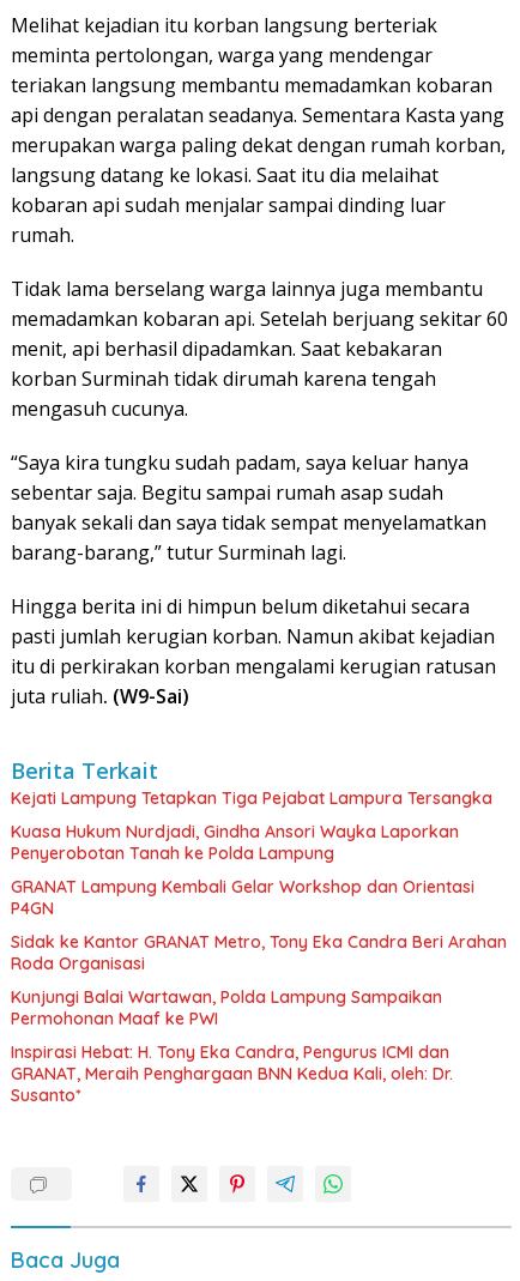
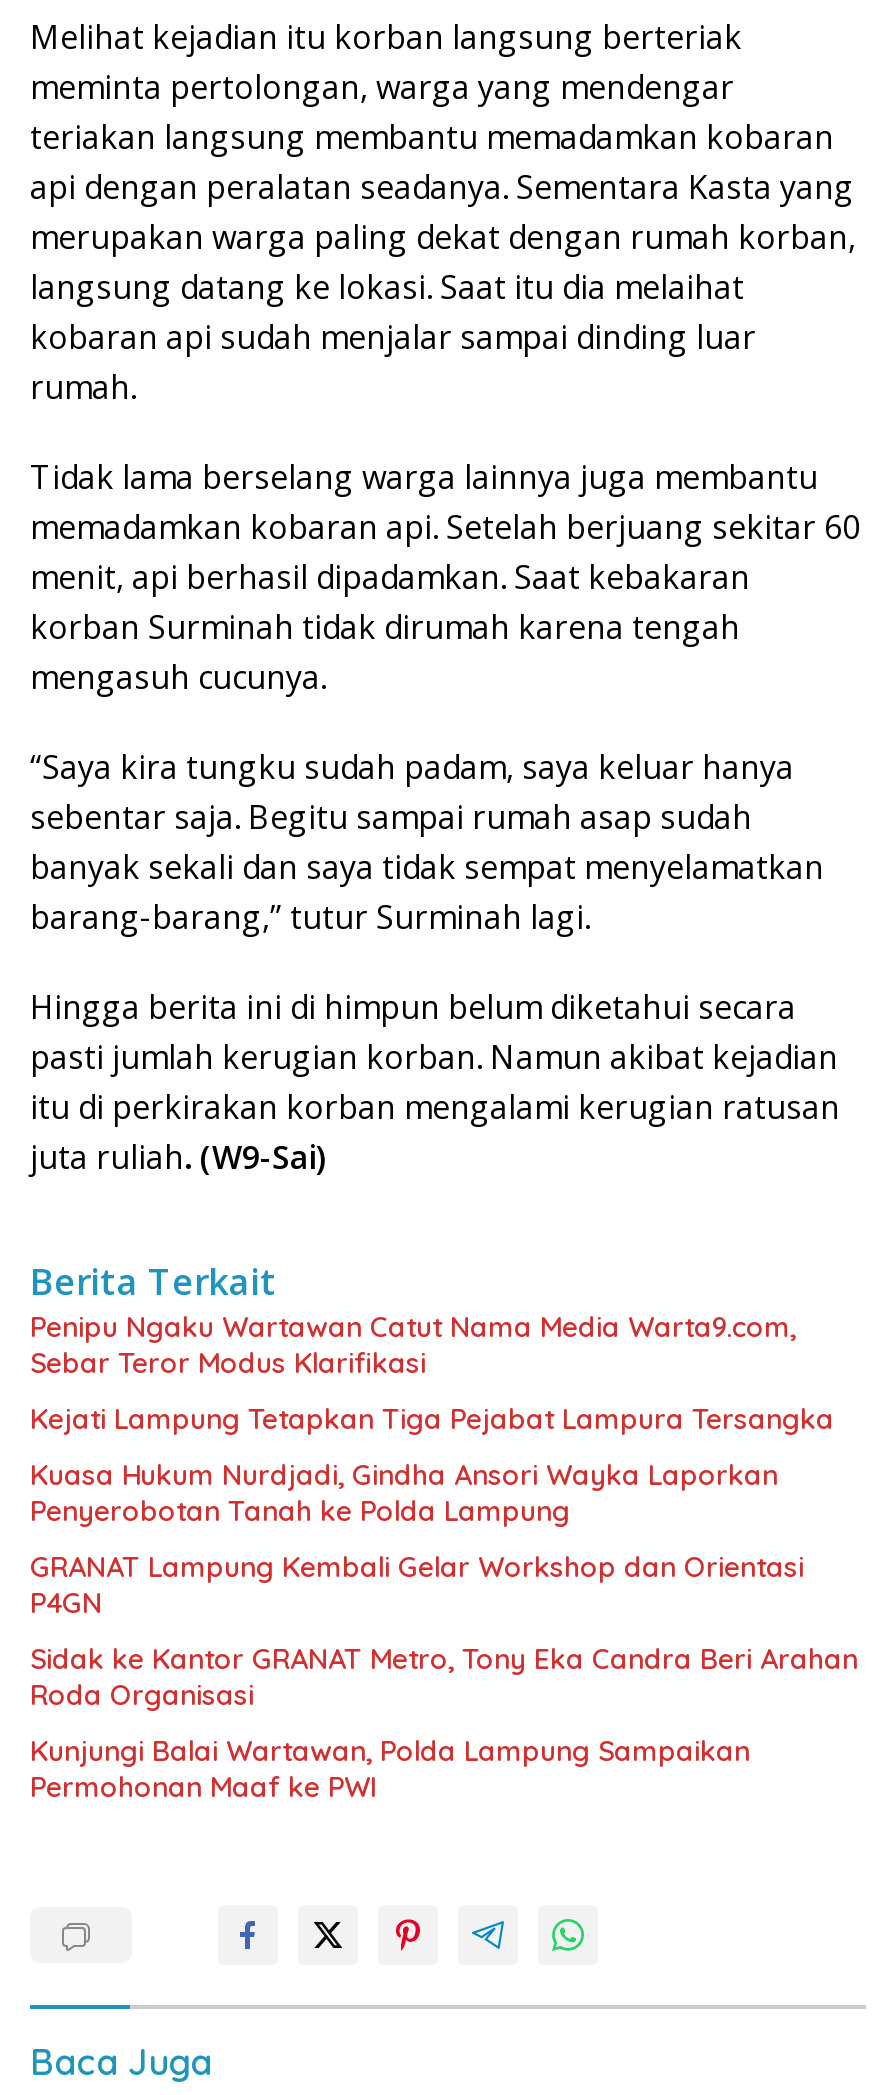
none -> [30,1308,796,1380] Penipu Ngaku Wartawan Catut Nama Media Warta9.com, | Sebar Teror Modus Klarifikasi
moved [11,787,507,1029] -> [30,1400,858,1804]: Kejati Lampung Tetapkan Tiga Pejabat Lampura Tersangka | Kuasa Hukum Nurdjadi, Gindha Ansori Wayka Laporkan | Penyerobotan Tanah ke Polda Lampung | ... | Kunjungi Balai Wartawan, Polda Lampung Sampaikan | Permohonan Maaf ke PWI
[11,1041,453,1106] Inspirasi Hebat: H. Tony Eka Candra, Pengurus ICMI dan | GRANAT, Meraih Penghargaan BNN Kedua Kali, oleh: Dr. | Susanto* -> none

